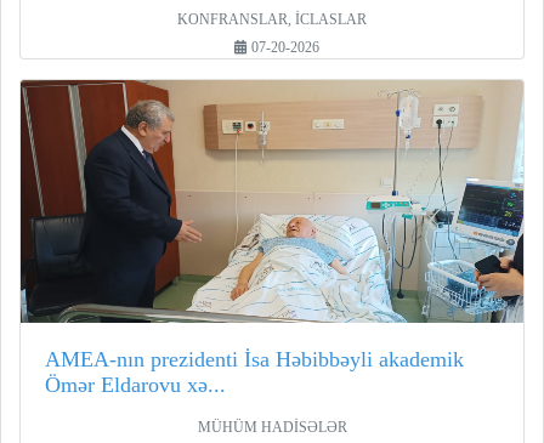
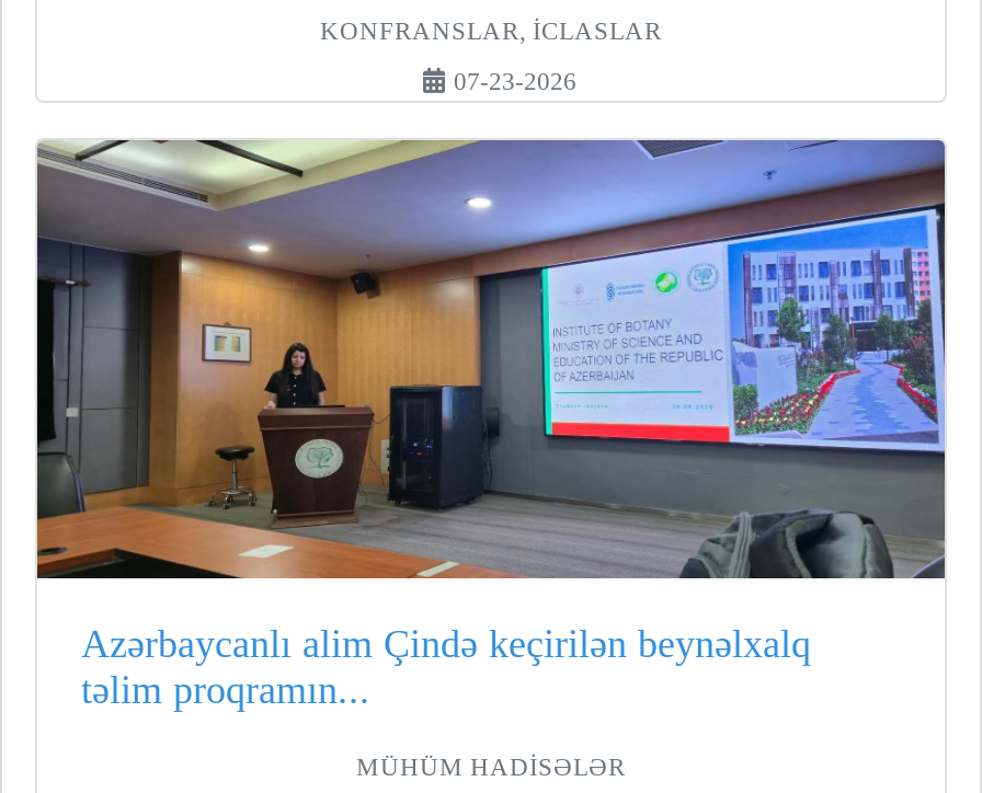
[251,40,319,55] 07-20-2026 -> [454,68,576,95] 07-23-2026
[19,79,525,397] [image] | AMEA-nın prezidenti İsa Həbibbəyli akademik | Ömər Eldarovu xə... -> [35,138,947,712] [image] | Azərbaycanlı alim Çində keçirilən beynəlxalq | təlim proqramın...

